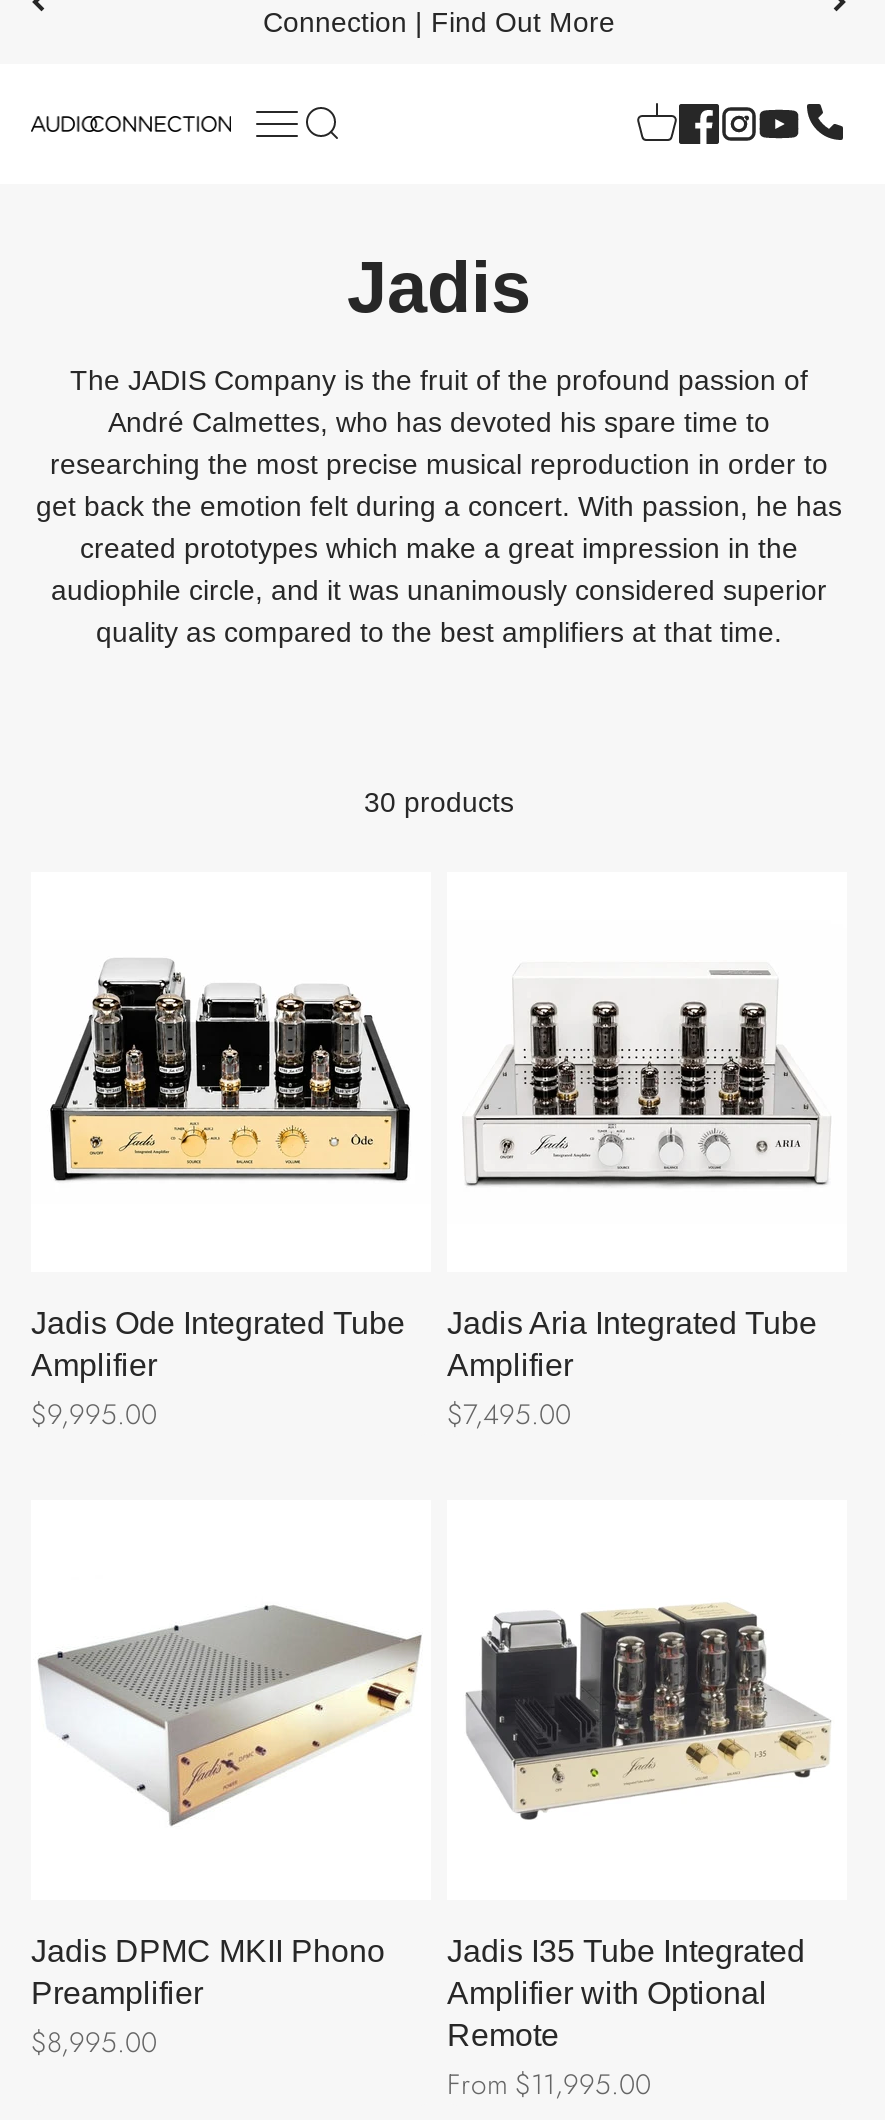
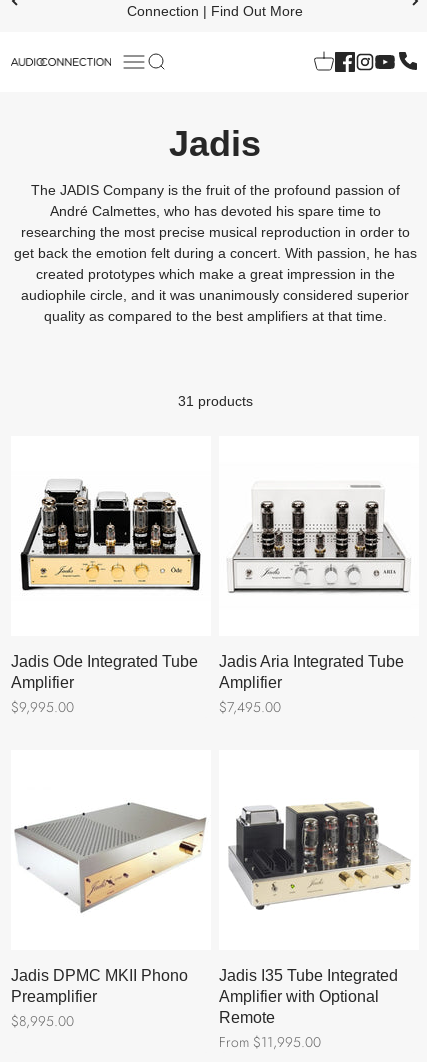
[364,786,514,818] 30 products -> [177,393,252,409] 31 products

